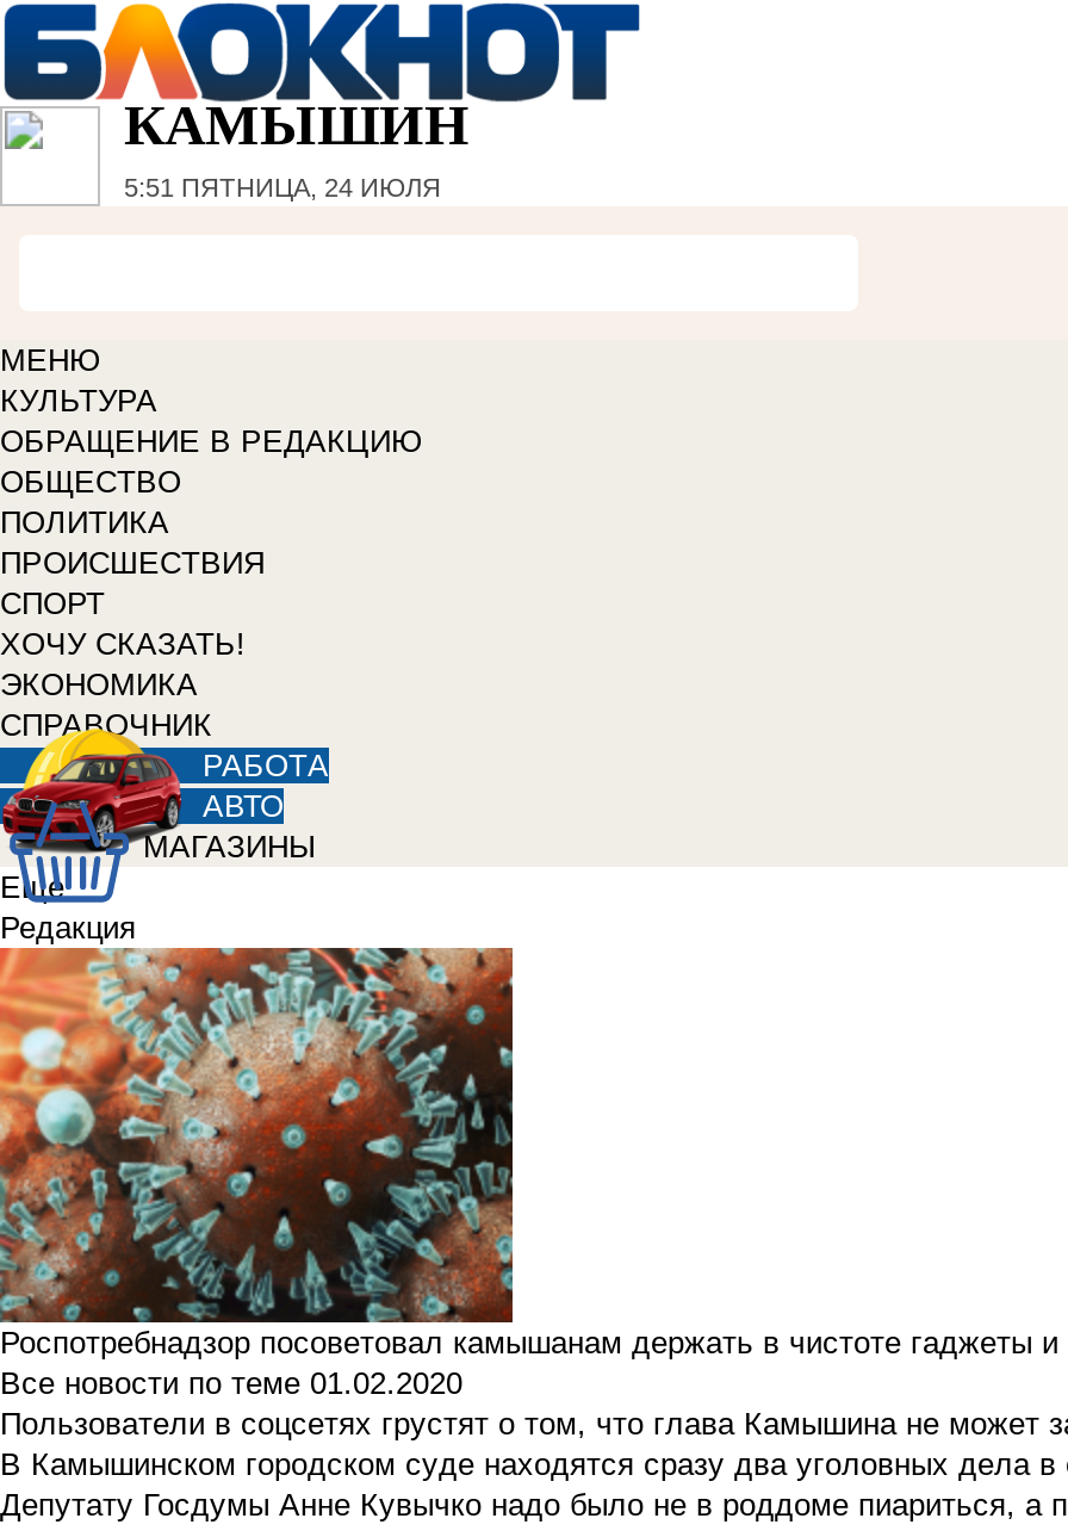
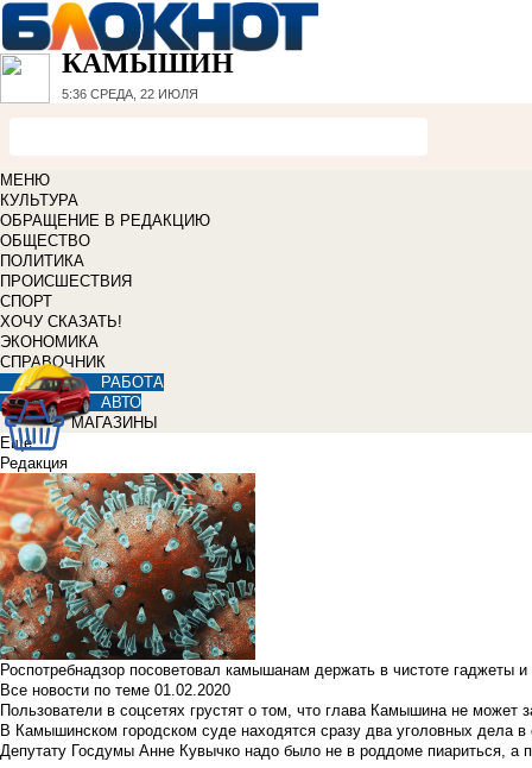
[124,174,441,202] 5:51 ПЯТНИЦА, 24 ИЮЛЯ -> [62,87,198,102] 5:36 СРЕДА, 22 ИЮЛЯ

